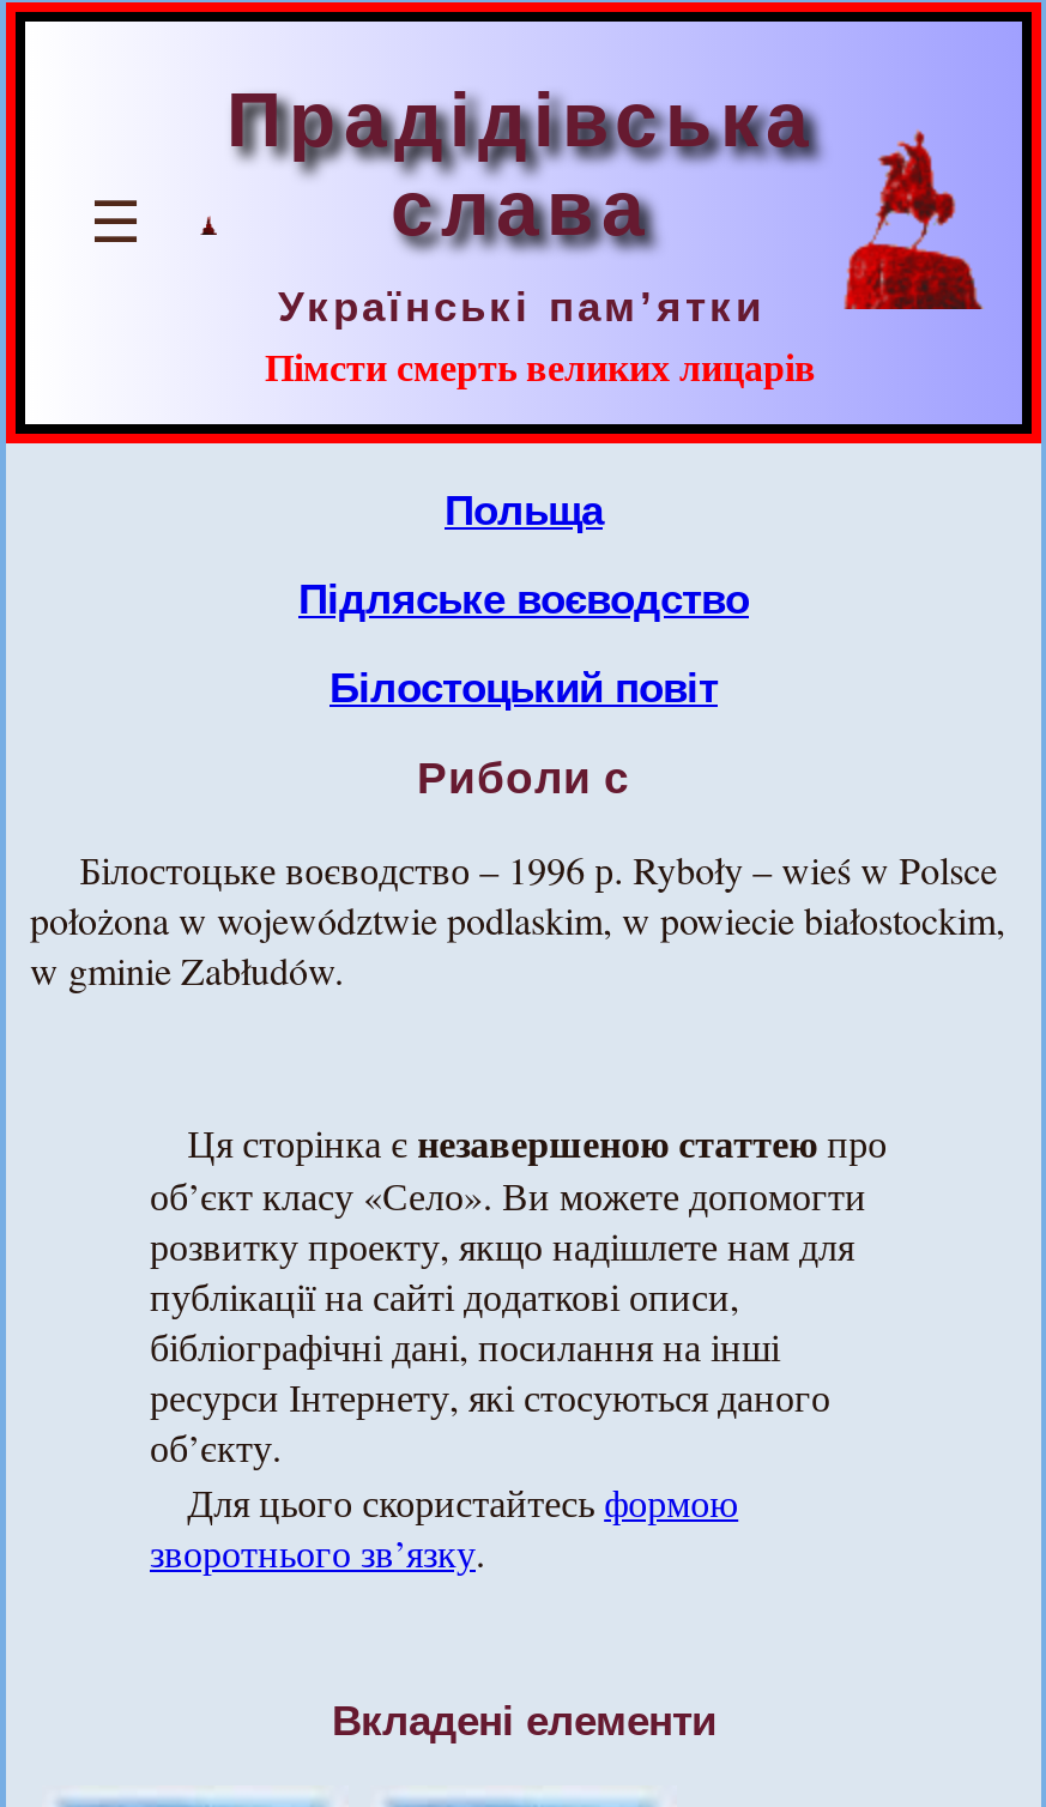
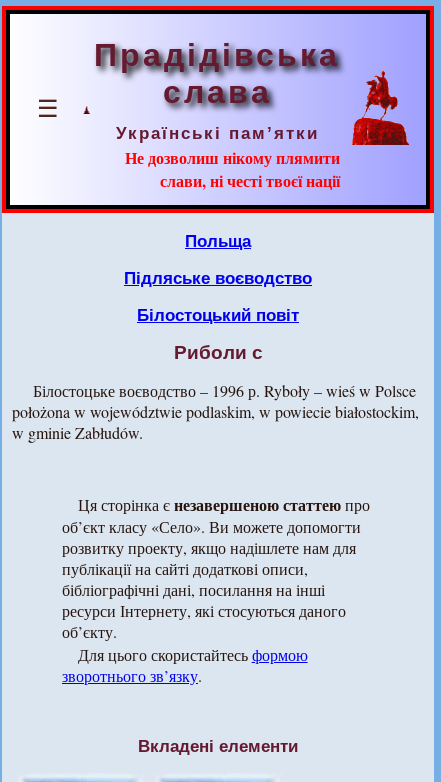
[265,338,816,393] Пімсти смерть великих лицарів -> [125,146,340,192] Не дозволиш нікому плямити | слави, ні честі твоєї нації

